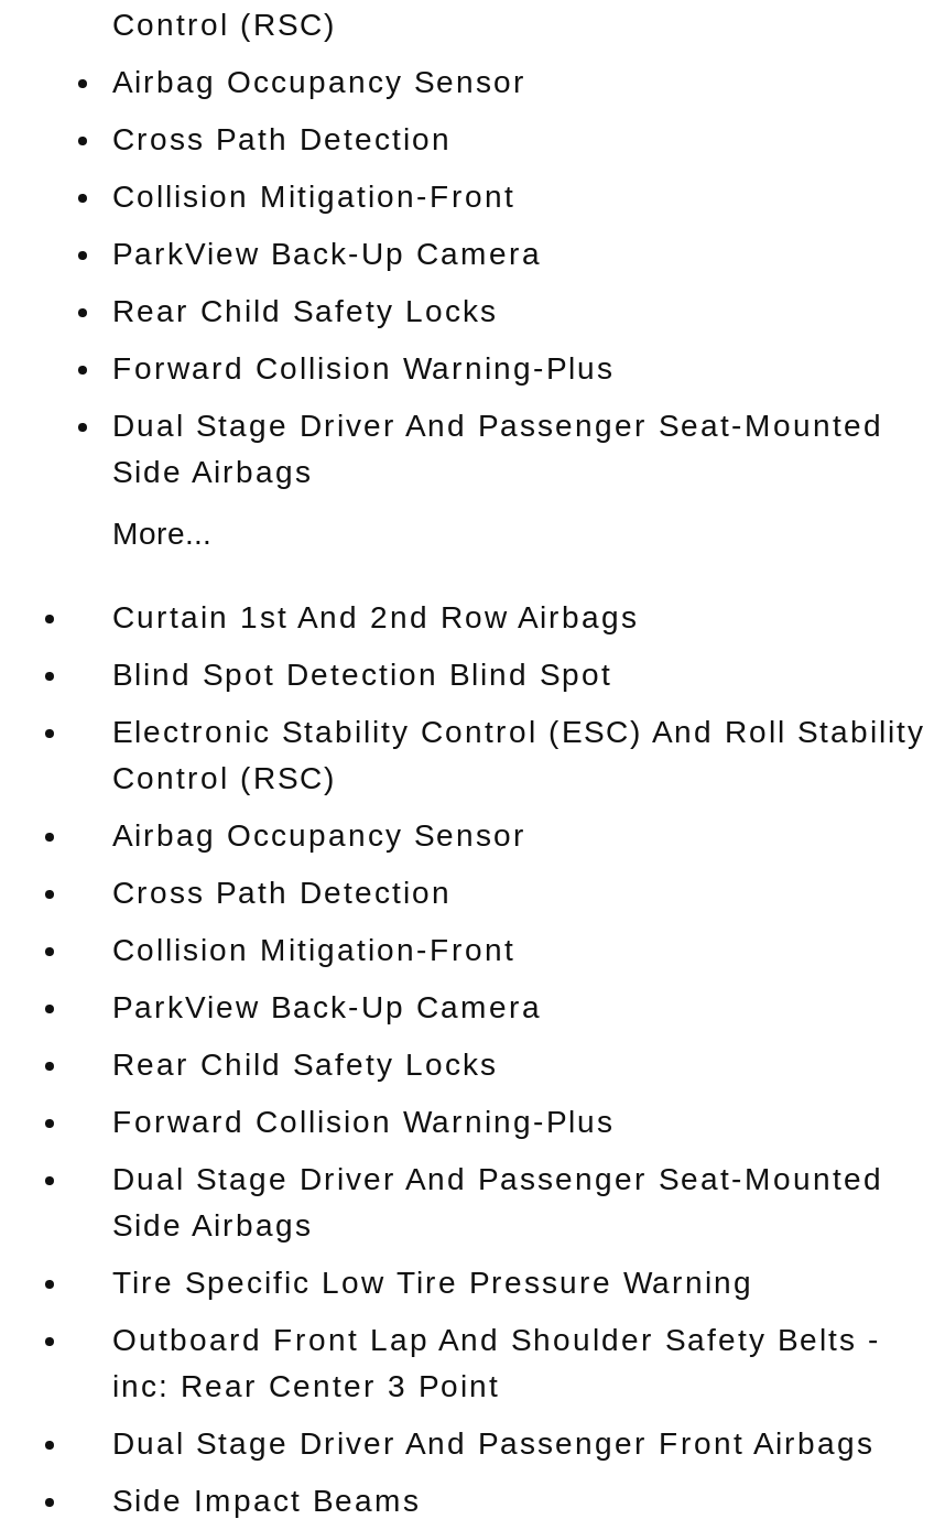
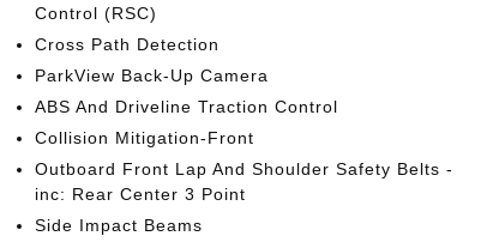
[112,64,526,99] Airbag Occupancy Sensor -> none
[112,178,515,214] Collision Mitigation-Front -> none
[112,293,925,910] Rear Child Safety Locks | Forward Collision Warning-Plus | Dual Stage Driver And Passenger Seat-Mounted | Side Airbags | More... | Curtain 1st And 2nd Row Airbags | Blind Spot Detection Blind Spot | Electronic Stability Control (ESC) And Roll Stability | Control (RSC) | Airbag Occupancy Sensor | Cross Path Detection -> [35,97,339,116] ABS And Driveline Traction Control
[112,989,883,1300] ParkView Back-Up Camera | Rear Child Safety Locks | Forward Collision Warning-Plus | Dual Stage Driver And Passenger Seat-Mounted | Side Airbags | Tire Specific Low Tire Pressure Warning -> none
[112,1425,875,1461] Dual Stage Driver And Passenger Front Airbags -> none

